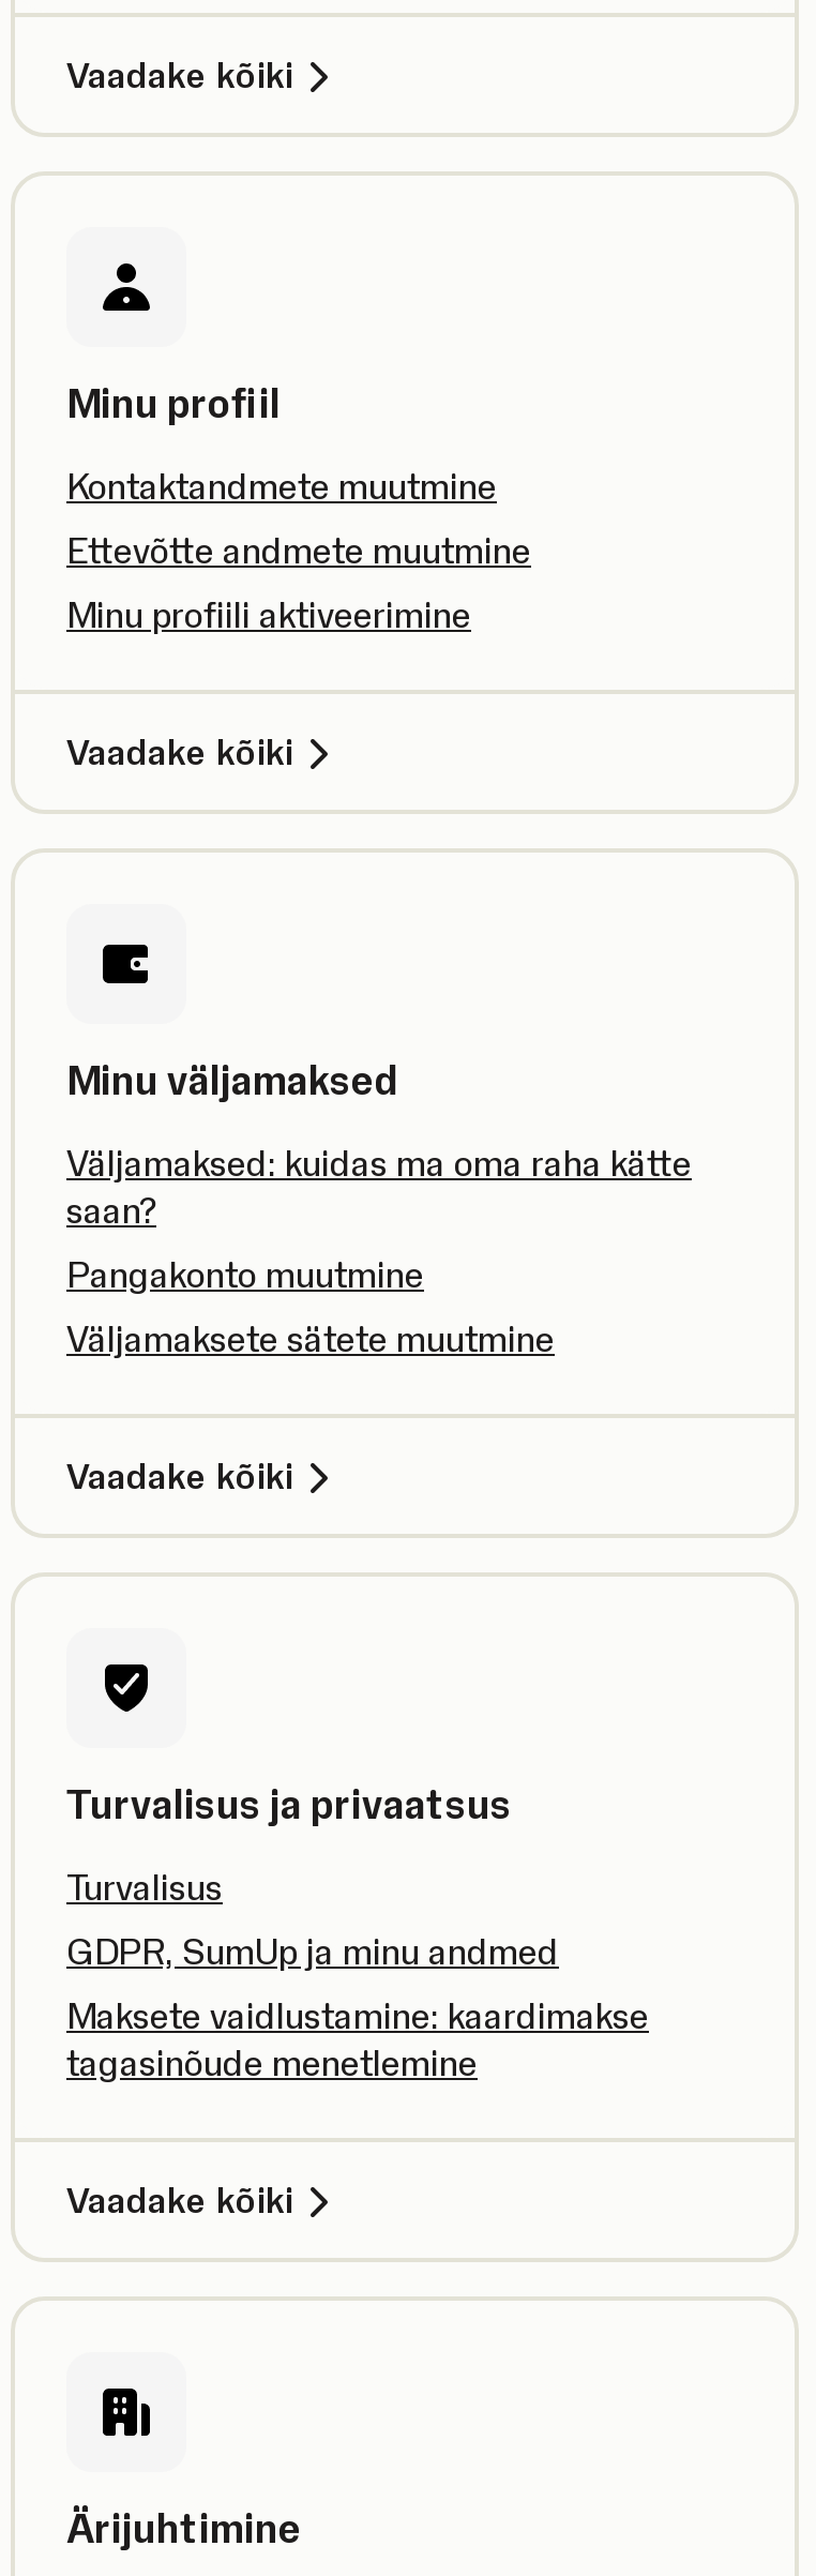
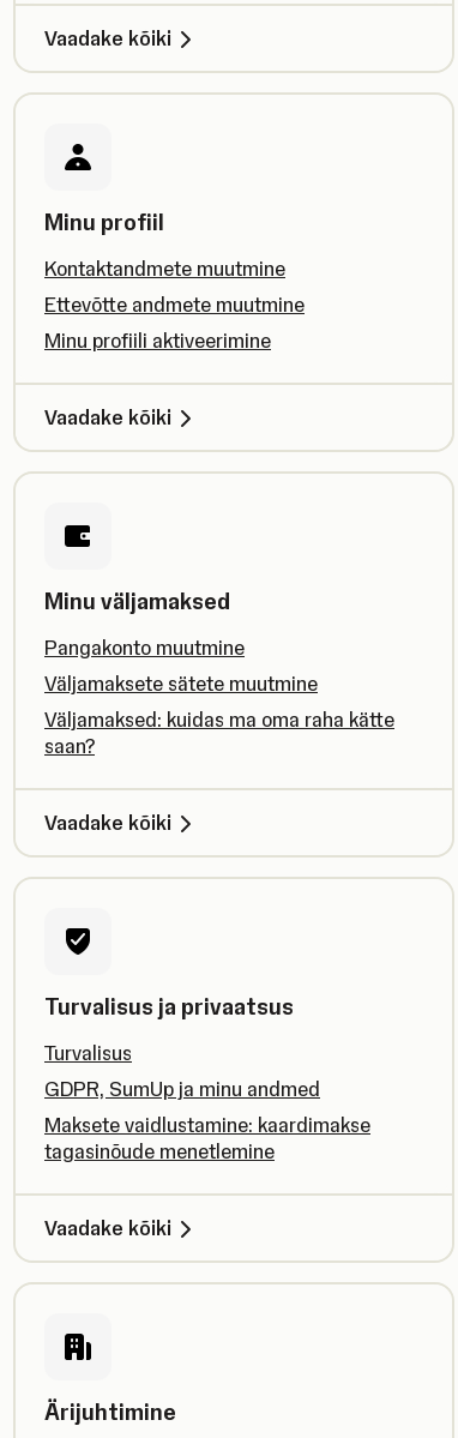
moved [66,1142,692,1232] -> [44,708,394,758]: Väljamaksed: kuidas ma oma raha kätte | saan?
moved [66,1253,555,1360] -> [44,636,318,696]: Pangakonto muutmine | Väljamaksete sätete muutmine

